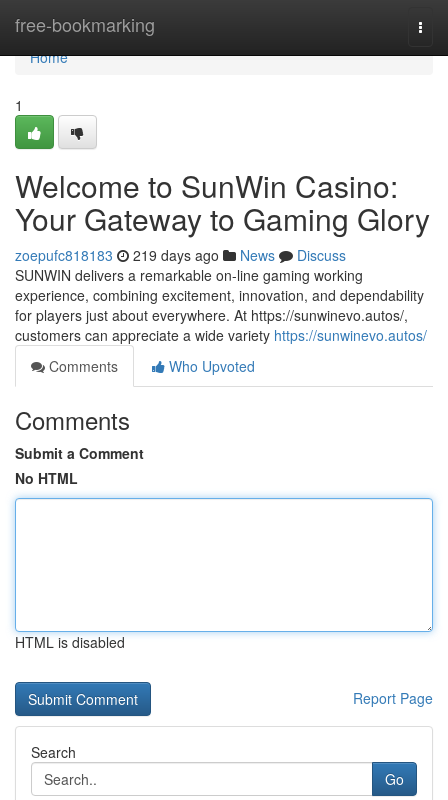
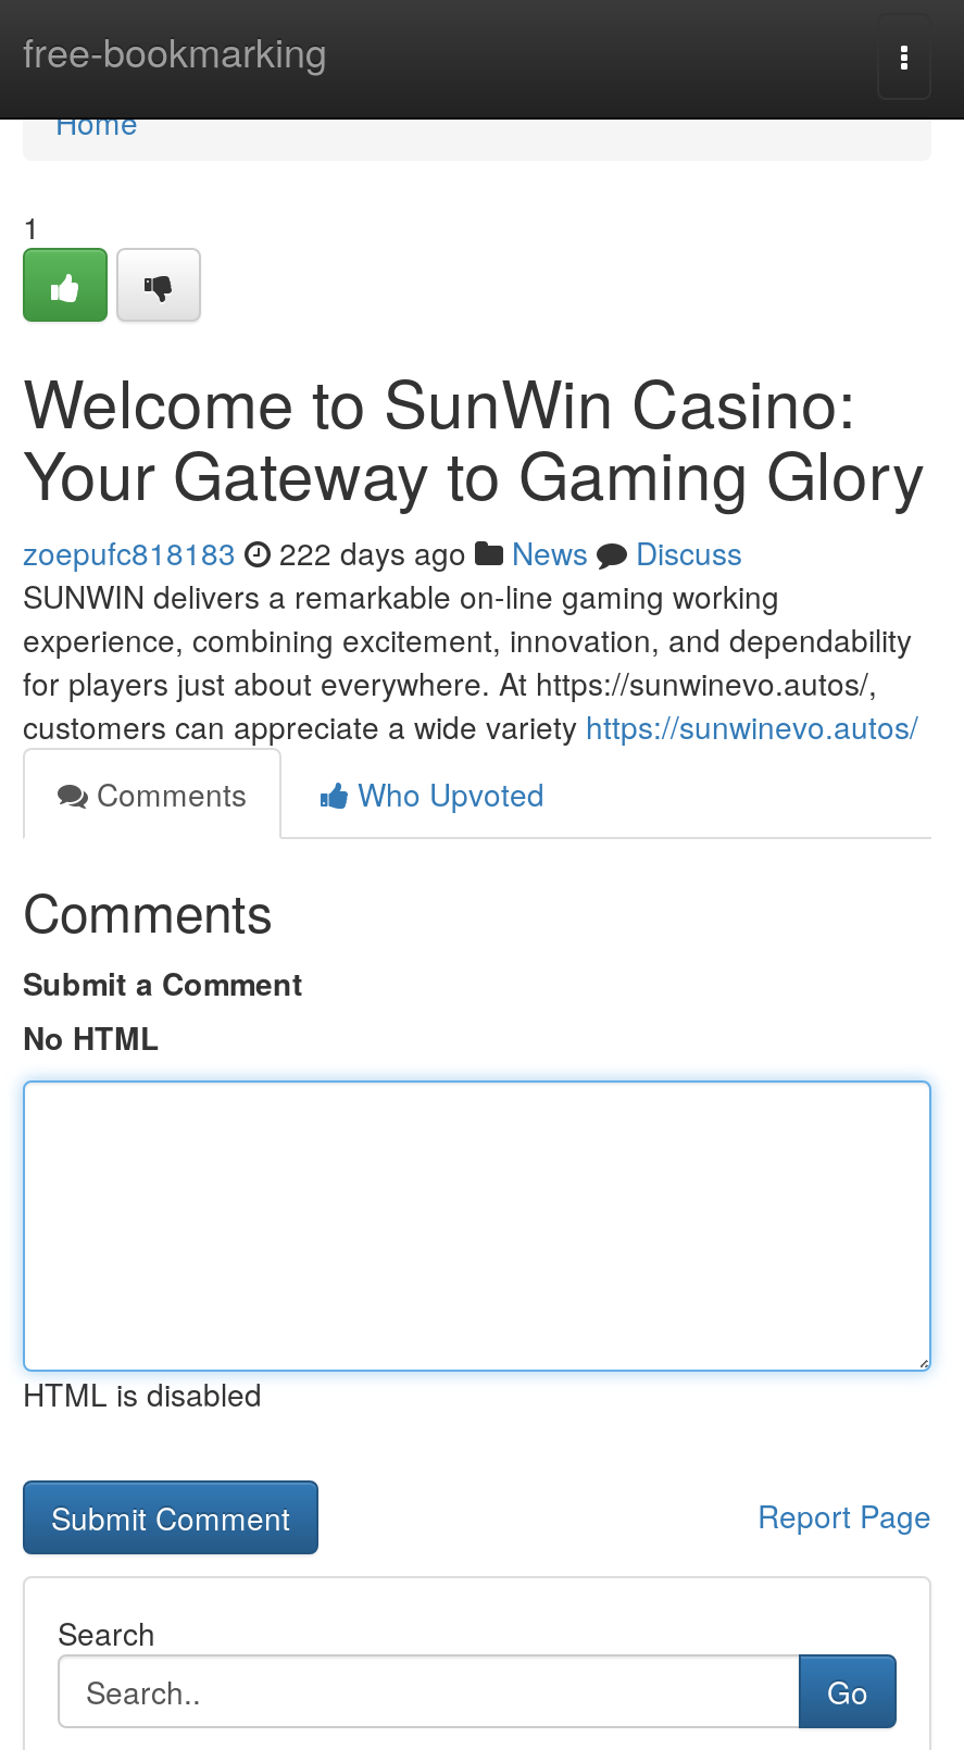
[15,245,346,265] zoepufc818183 219 days ago News Discuss -> [23,530,742,574] zoepufc818183 222 days ago News Discuss

